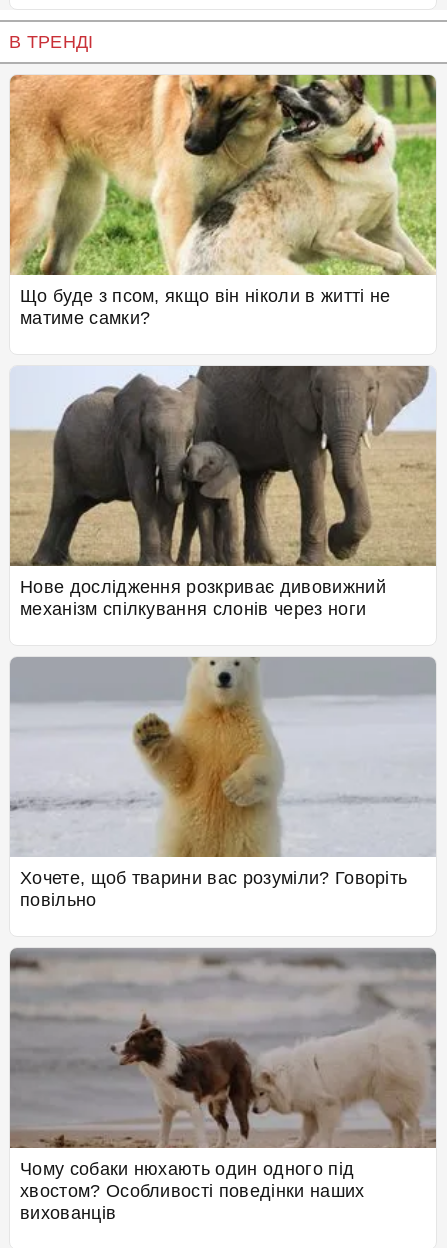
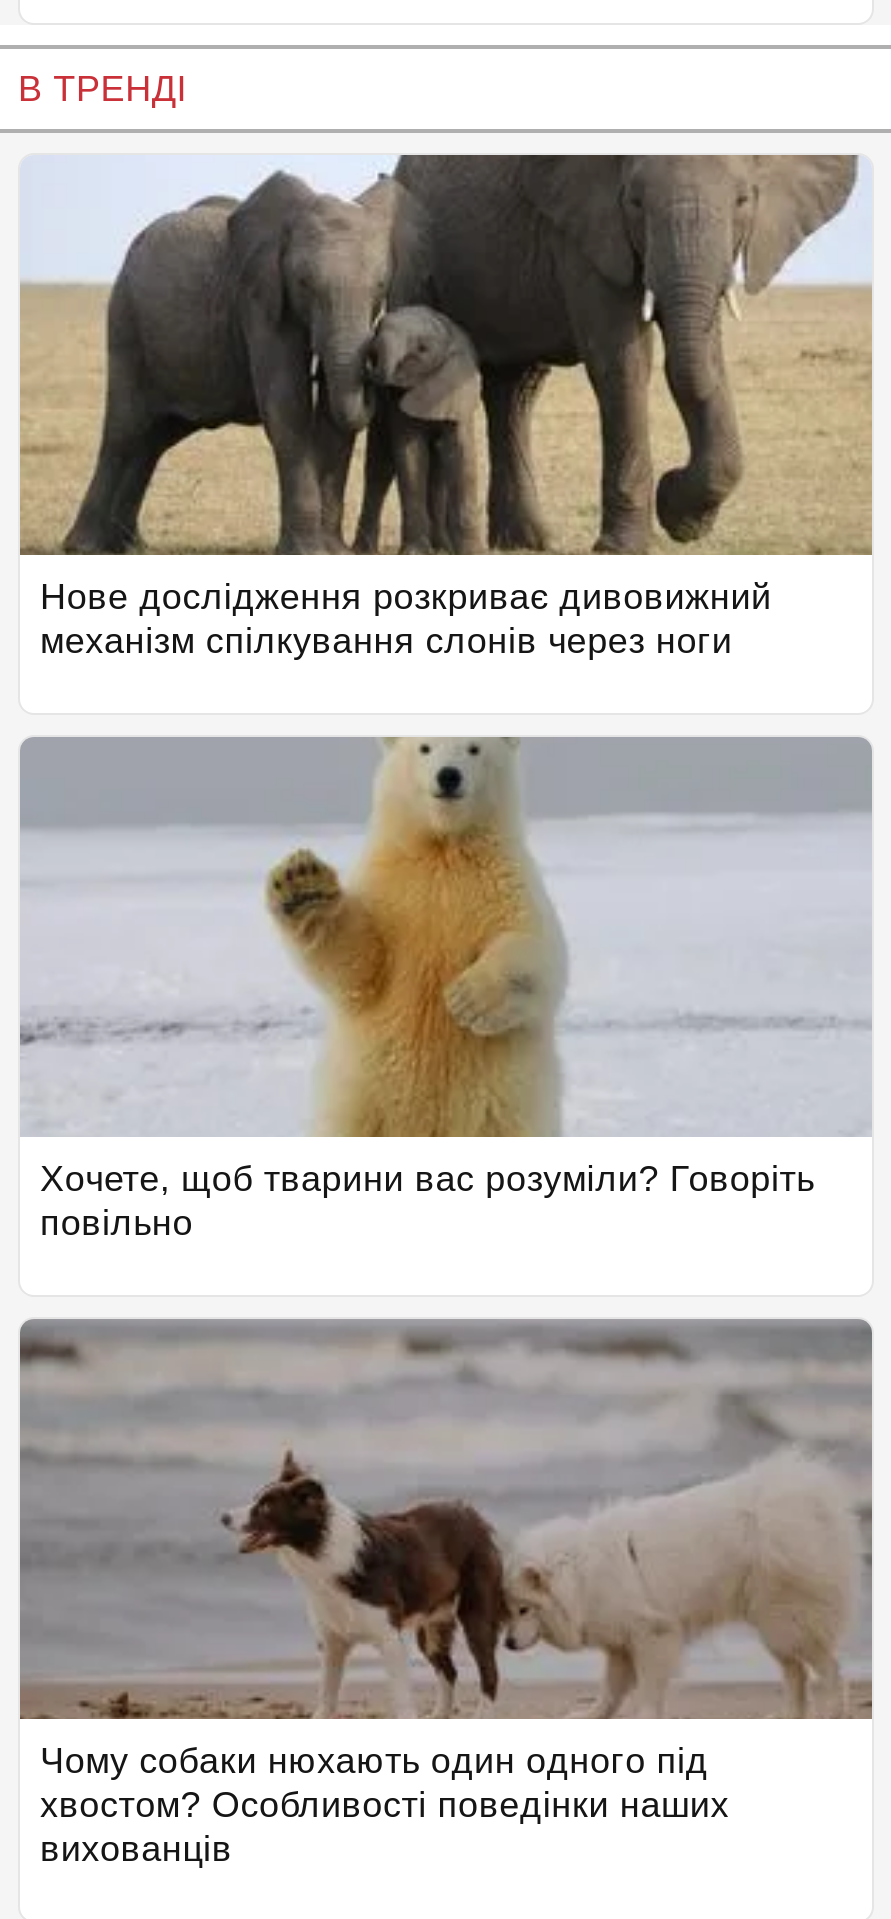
[9,74,437,328] [image] | Що буде з псом, якщо він ніколи в житті не | матиме самки? -> none

